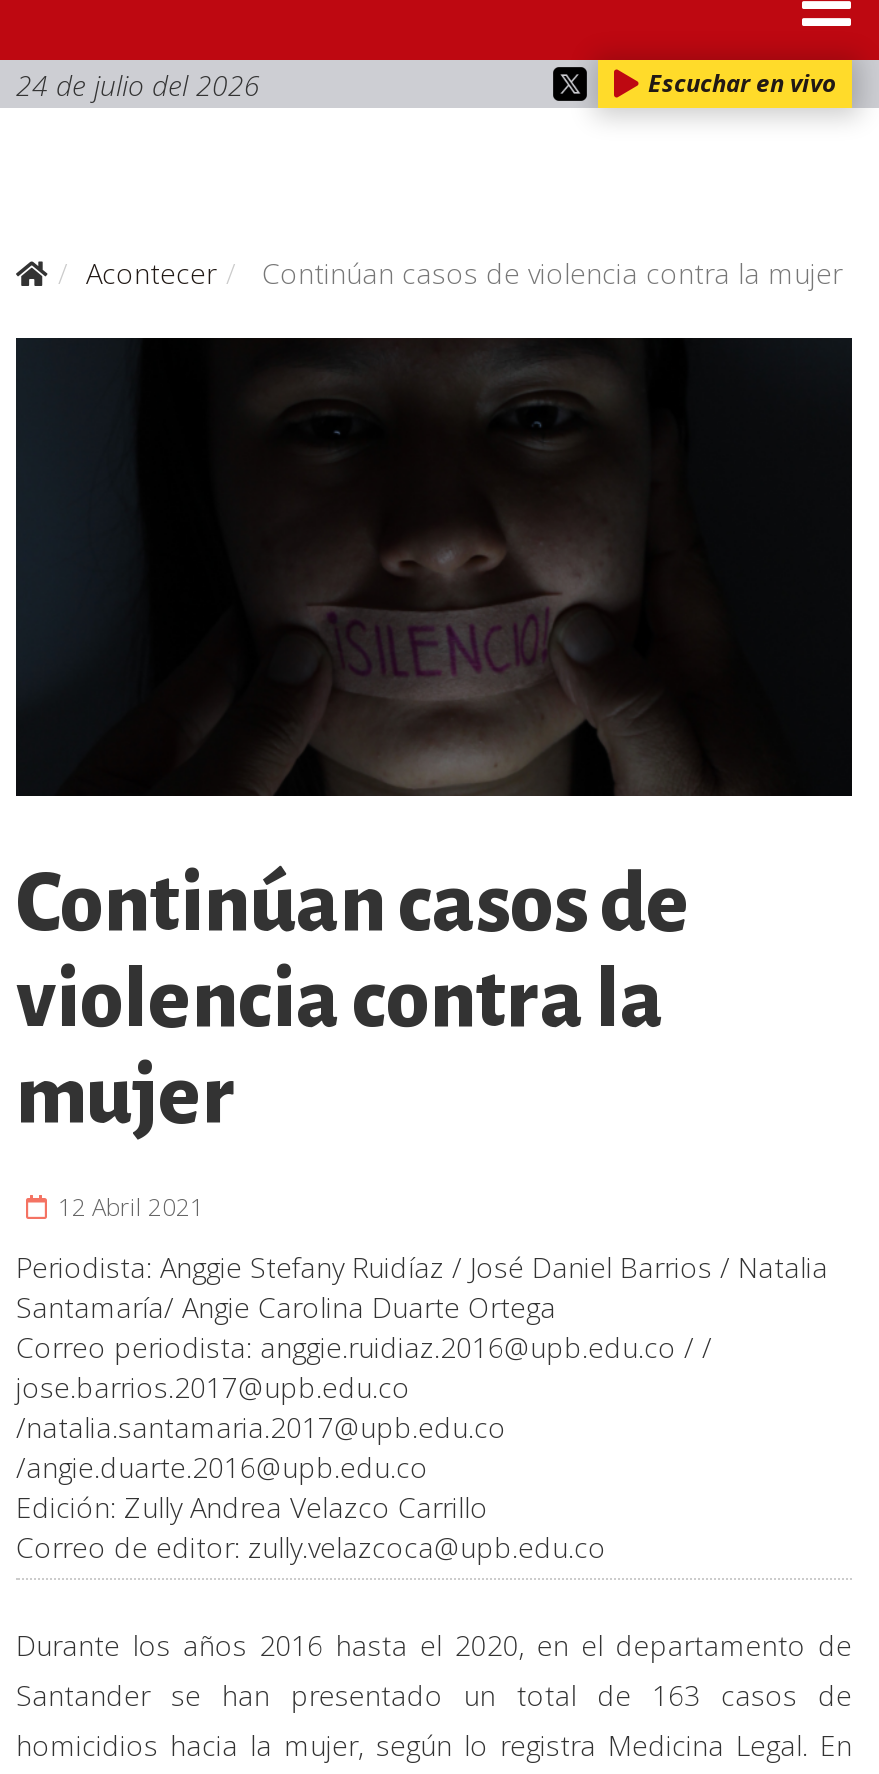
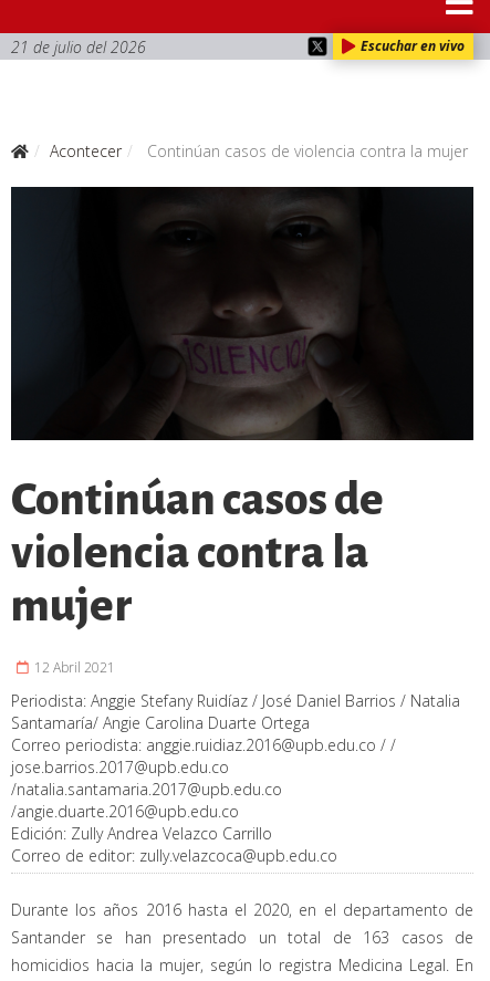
[16,65,260,103] 24 de julio del 2026 -> [11,36,146,57] 21 de julio del 2026

